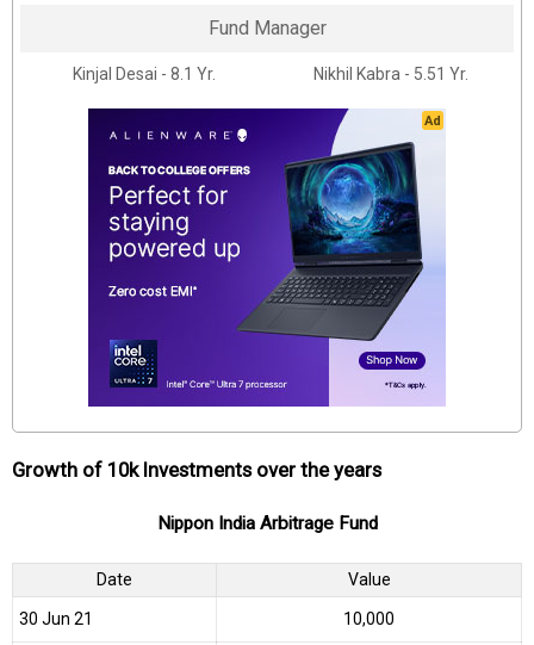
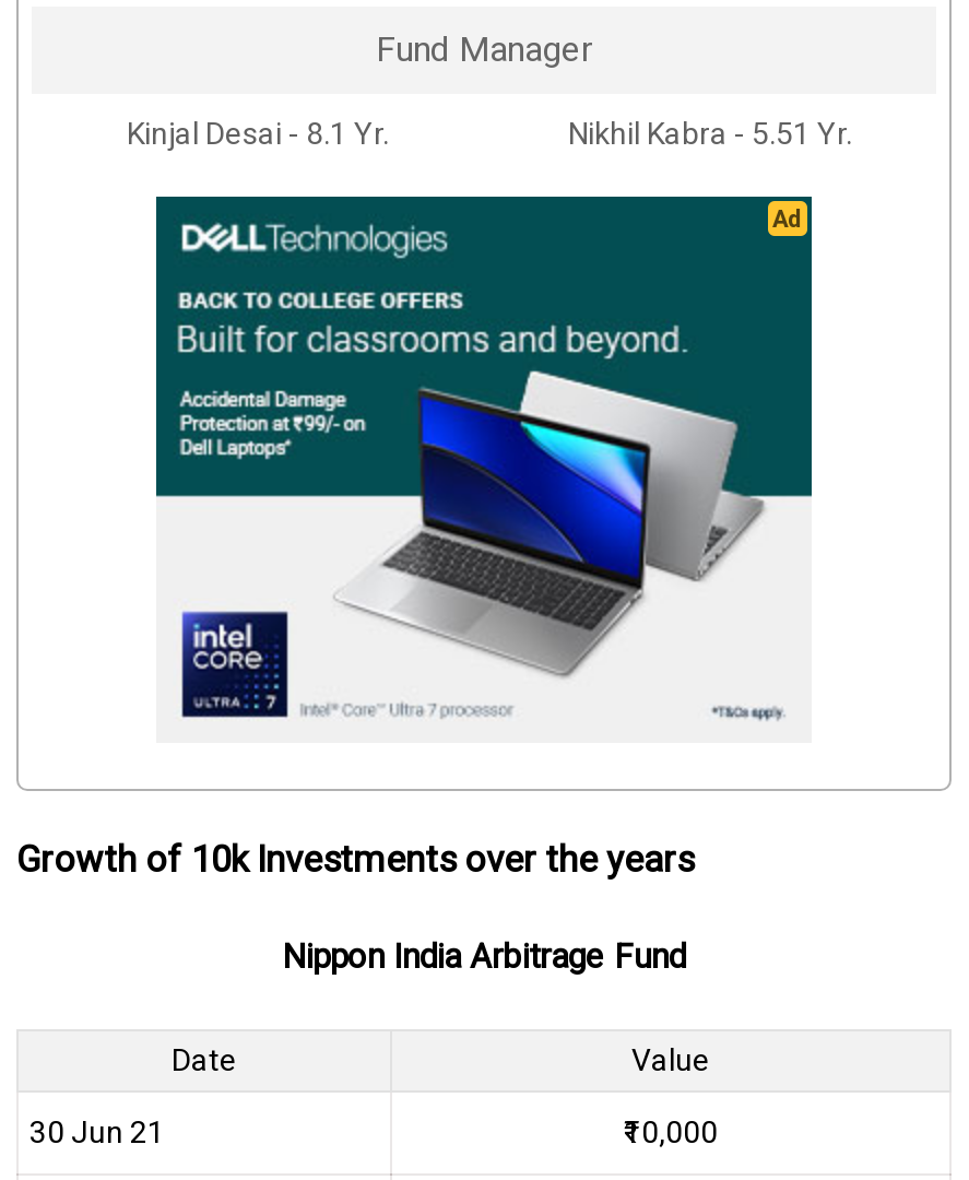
[87,108,446,408] [image] -> [154,194,814,743] [image]

